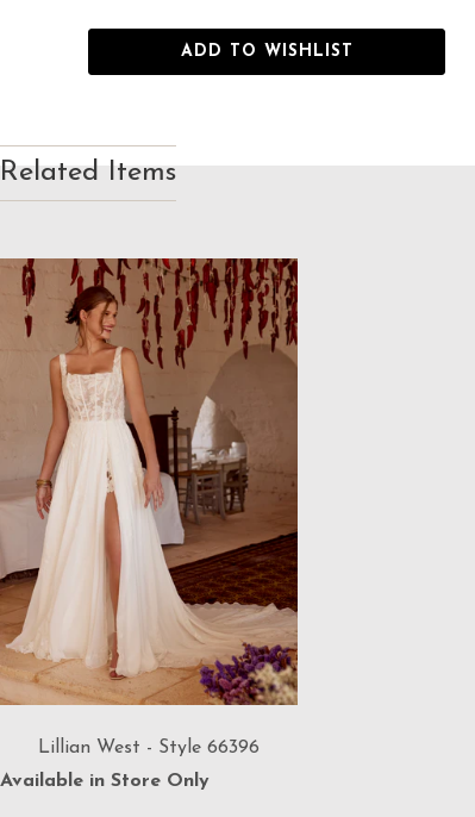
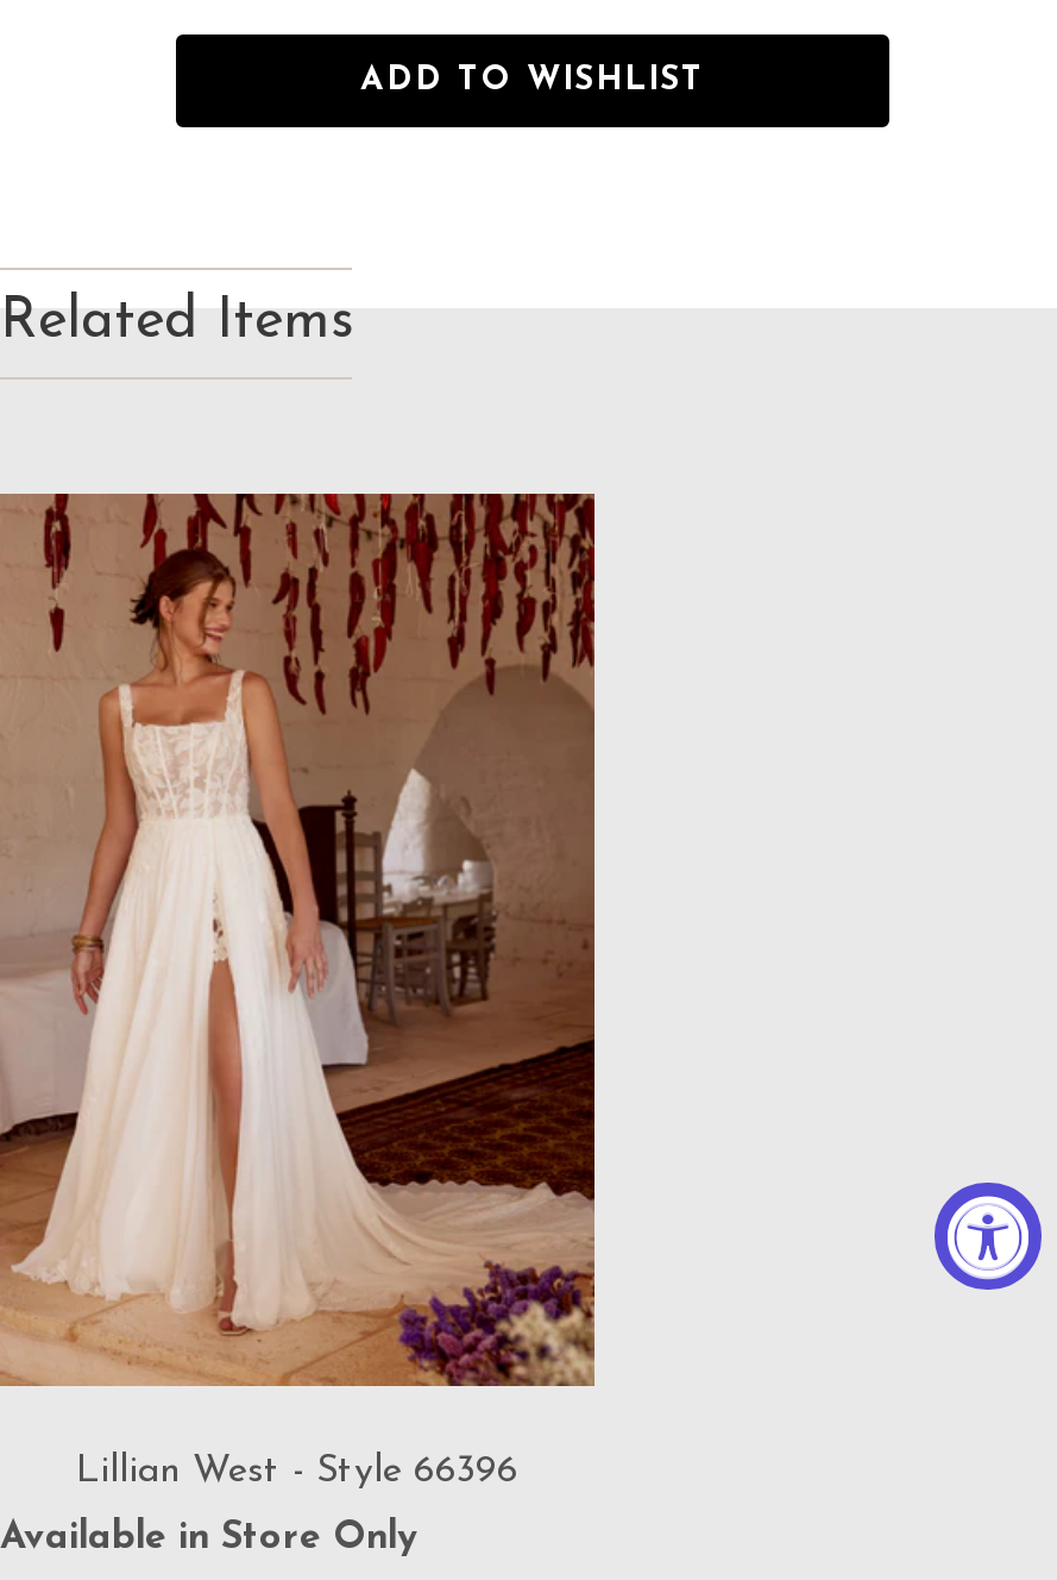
none -> [932,1181,1044,1291] [image]

